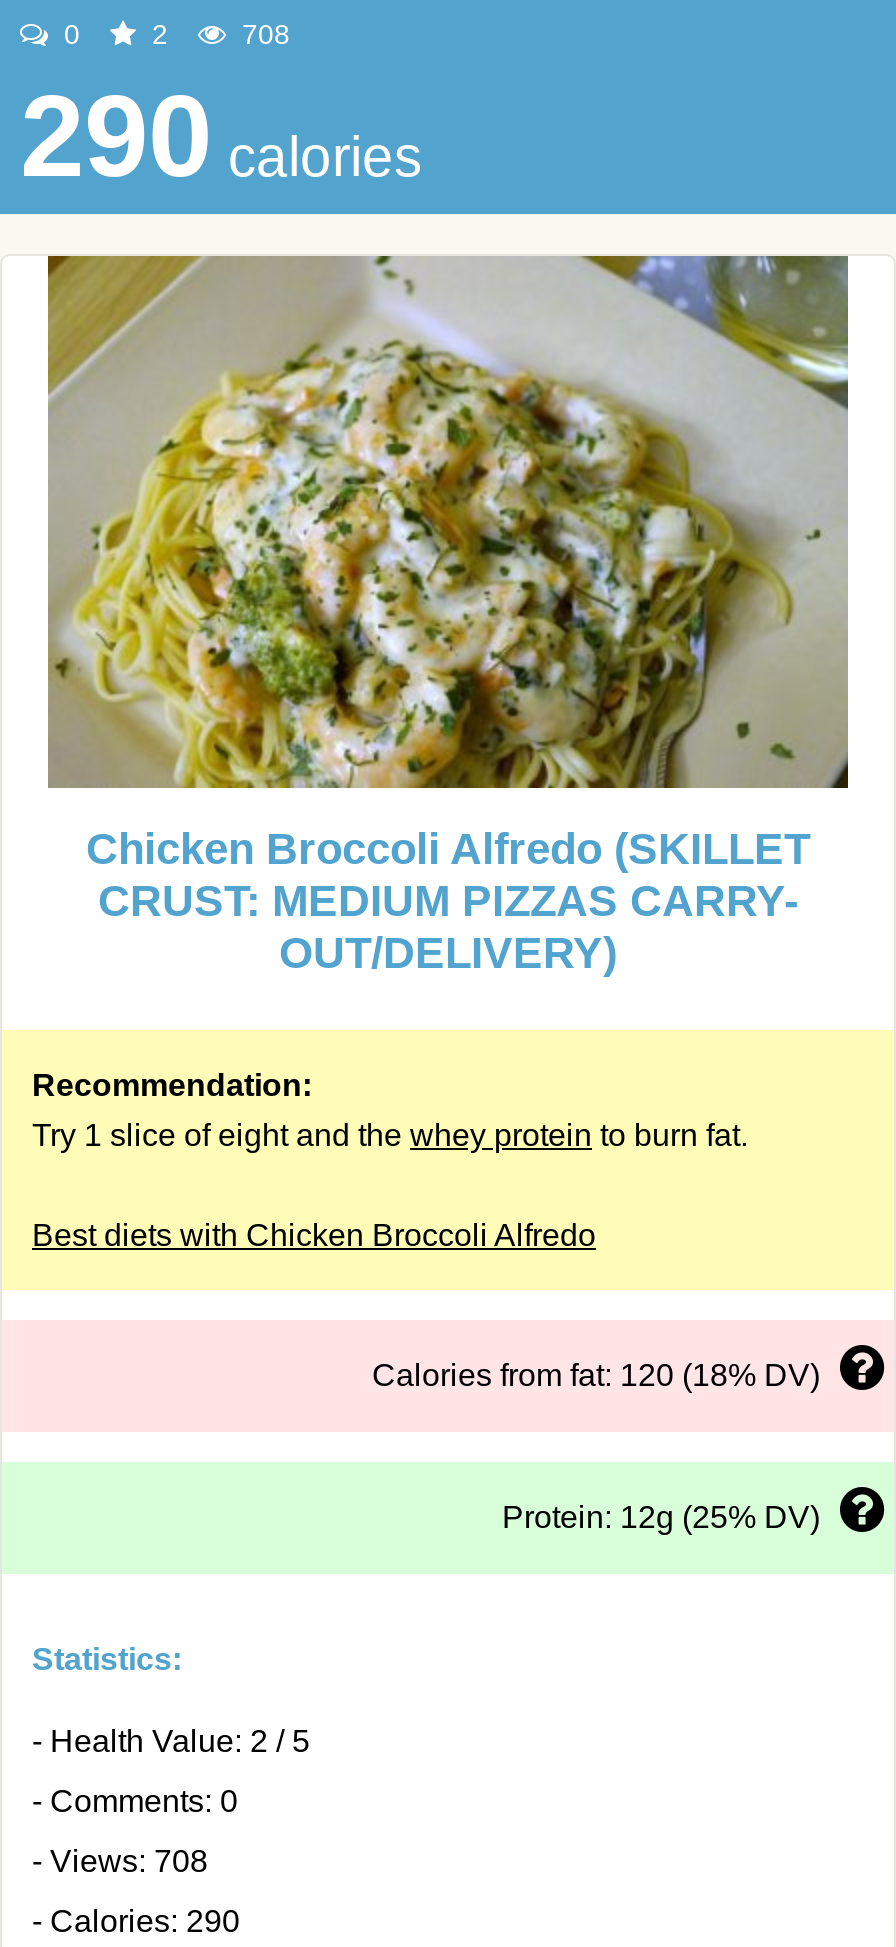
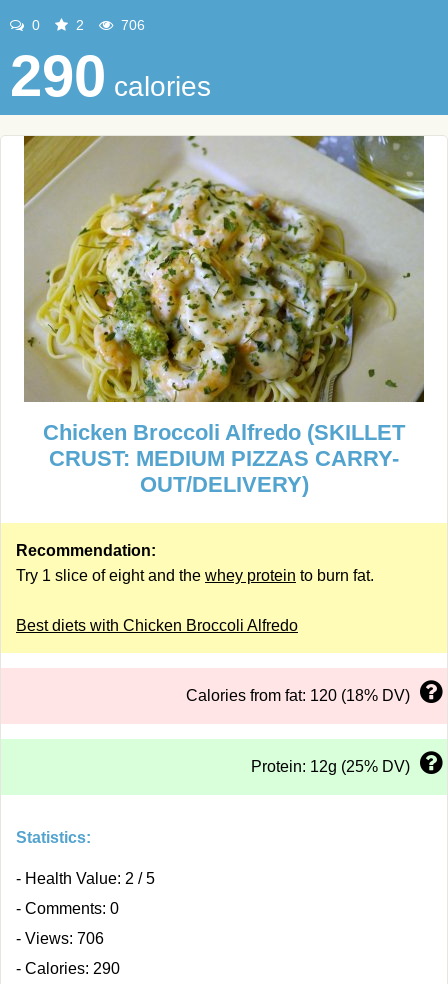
[234,18,290,50] 708 -> [117,17,145,33] 706
[32,1844,208,1878] - Views: 708 -> [16,930,104,947] - Views: 706

